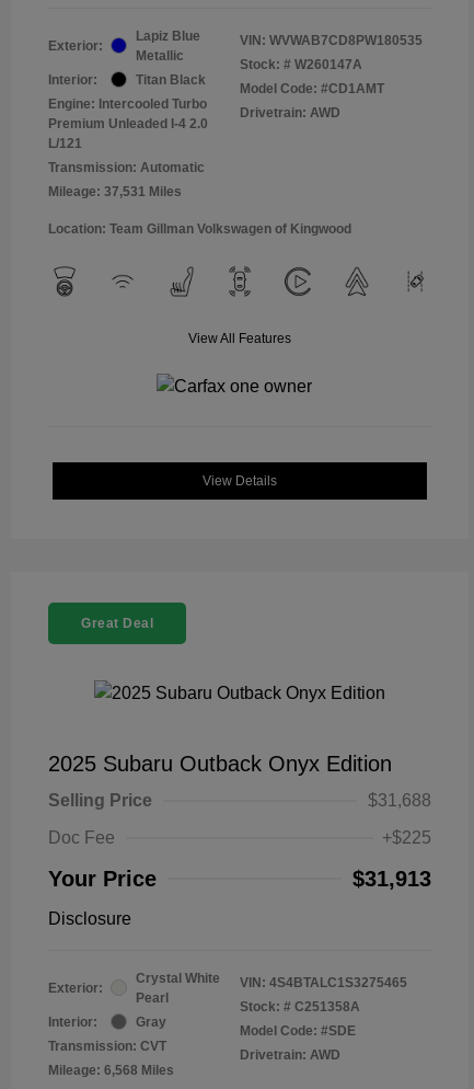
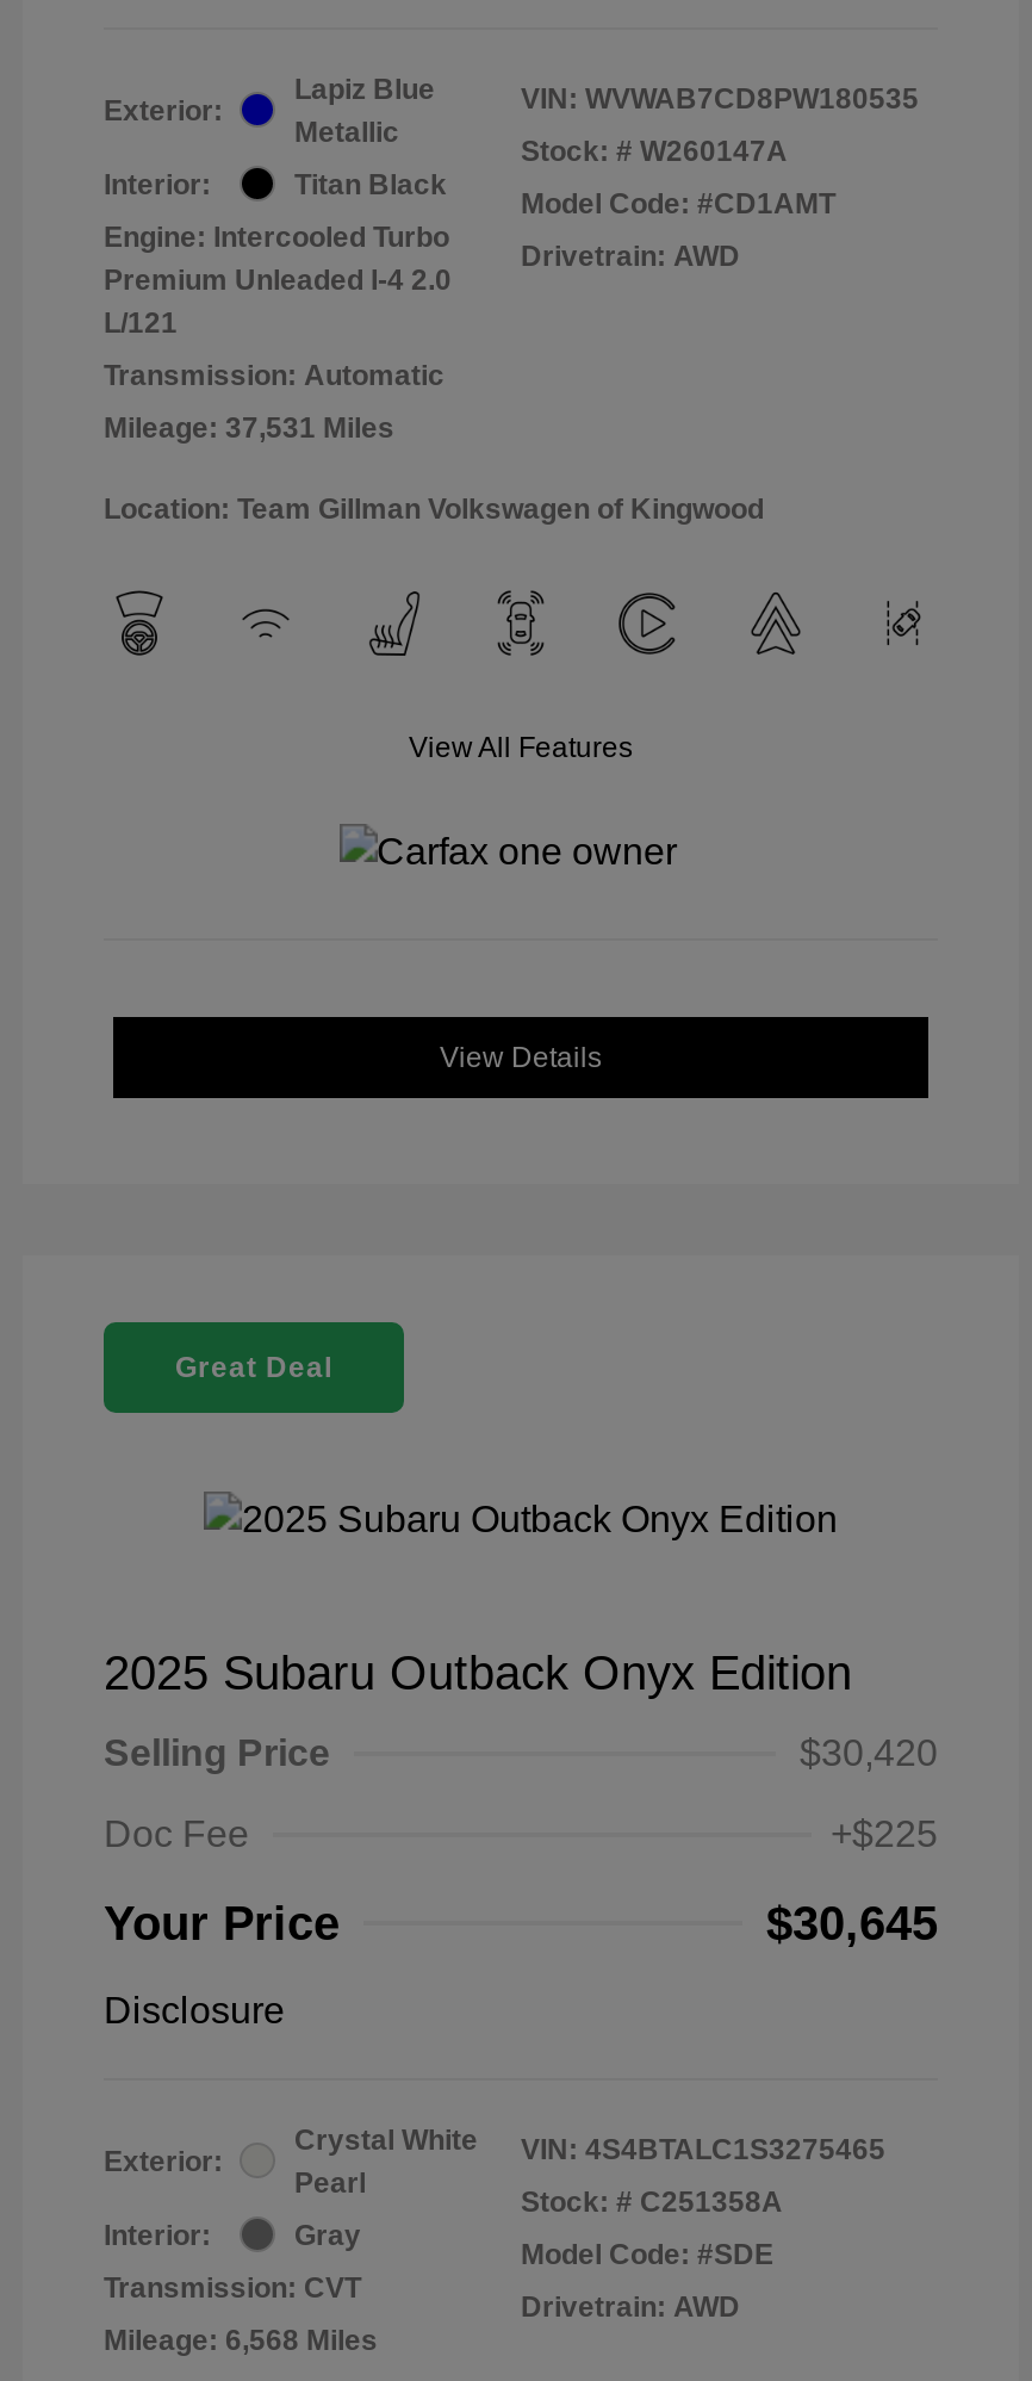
[368,791,431,809] $31,688 -> [800,1732,938,1772] $30,420
[352,866,431,890] $31,913 -> [766,1896,938,1949] $30,645

